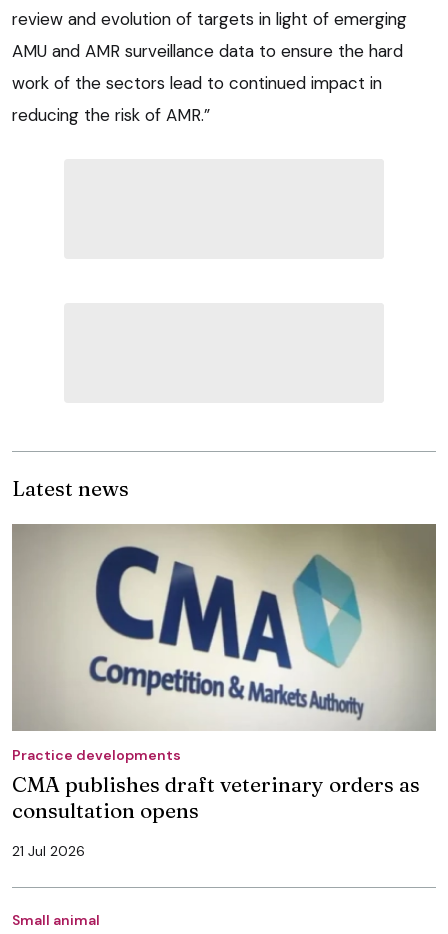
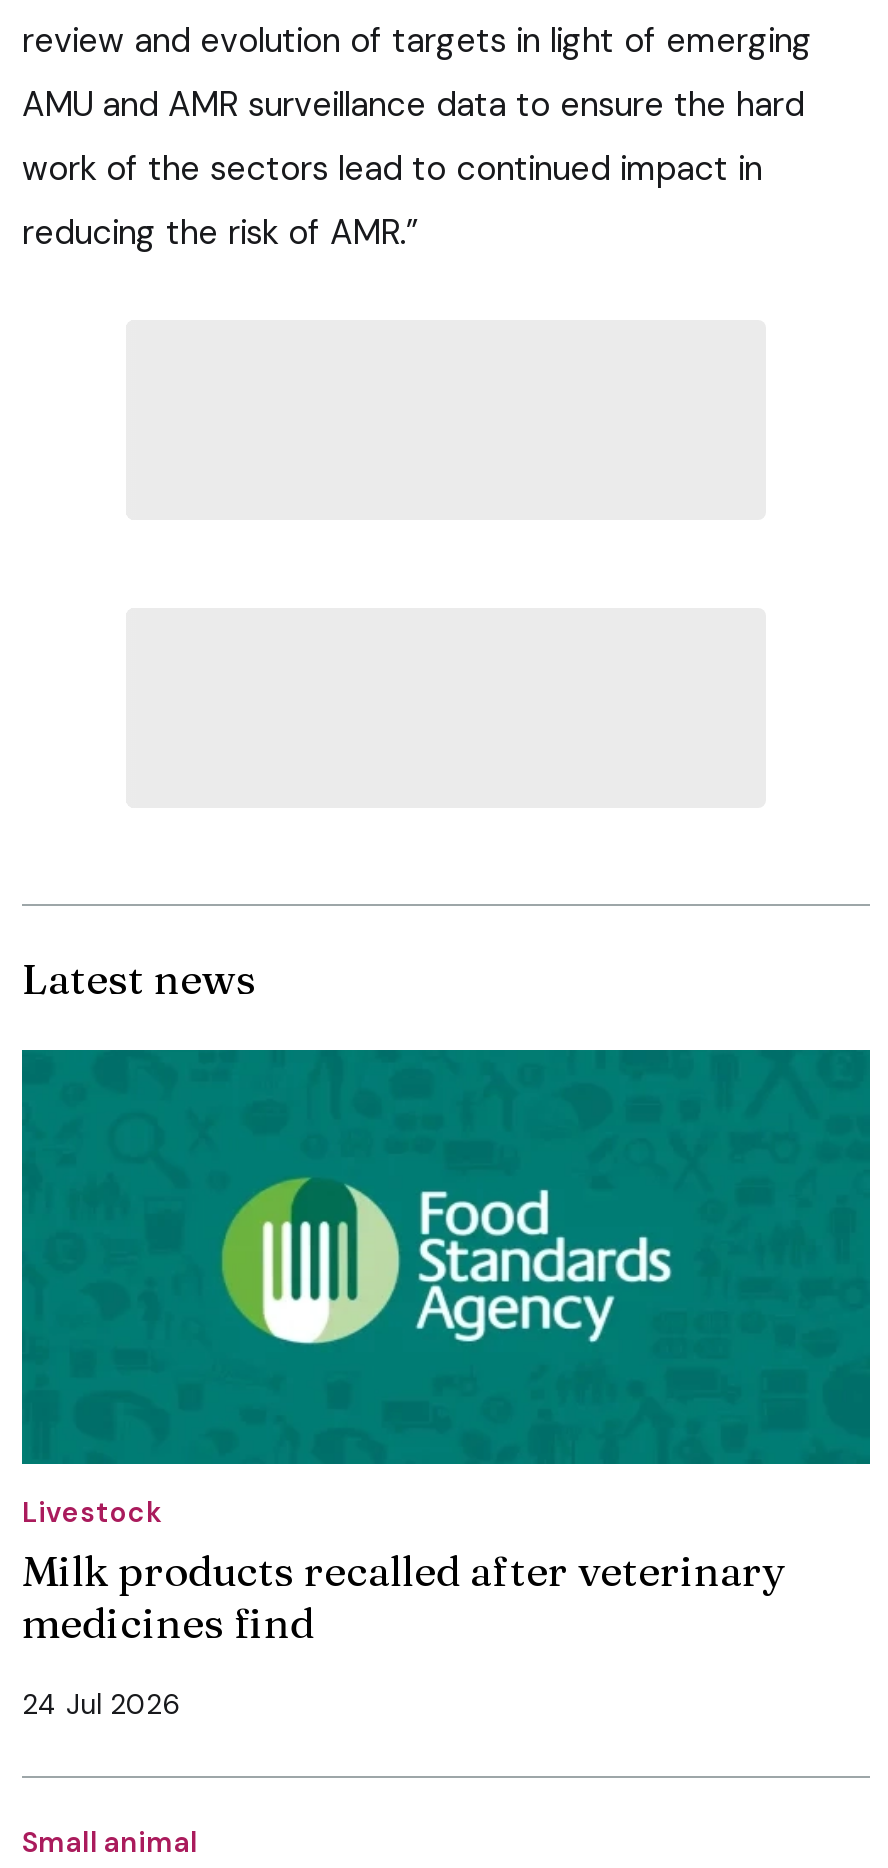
[11,523,437,823] [image] | Practice developments | CMA publishes draft veterinary orders as | consultation opens -> [20,1048,872,1647] [image] | Livestock | Milk products recalled after veterinary | medicines find
[12,842,85,860] 21 Jul 2026 -> [22,1685,180,1721] 24 Jul 2026

